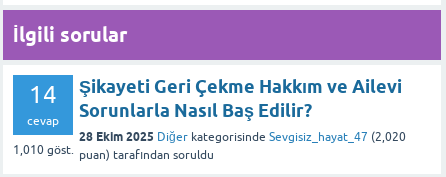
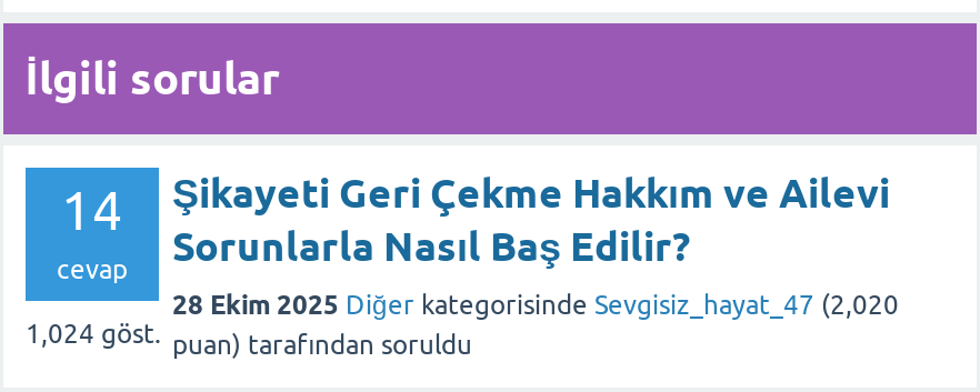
[13,143,214,162] 1,010 göst. puan) tarafından soruldu -> [26,318,472,360] 1,024 göst. puan) tarafından soruldu

